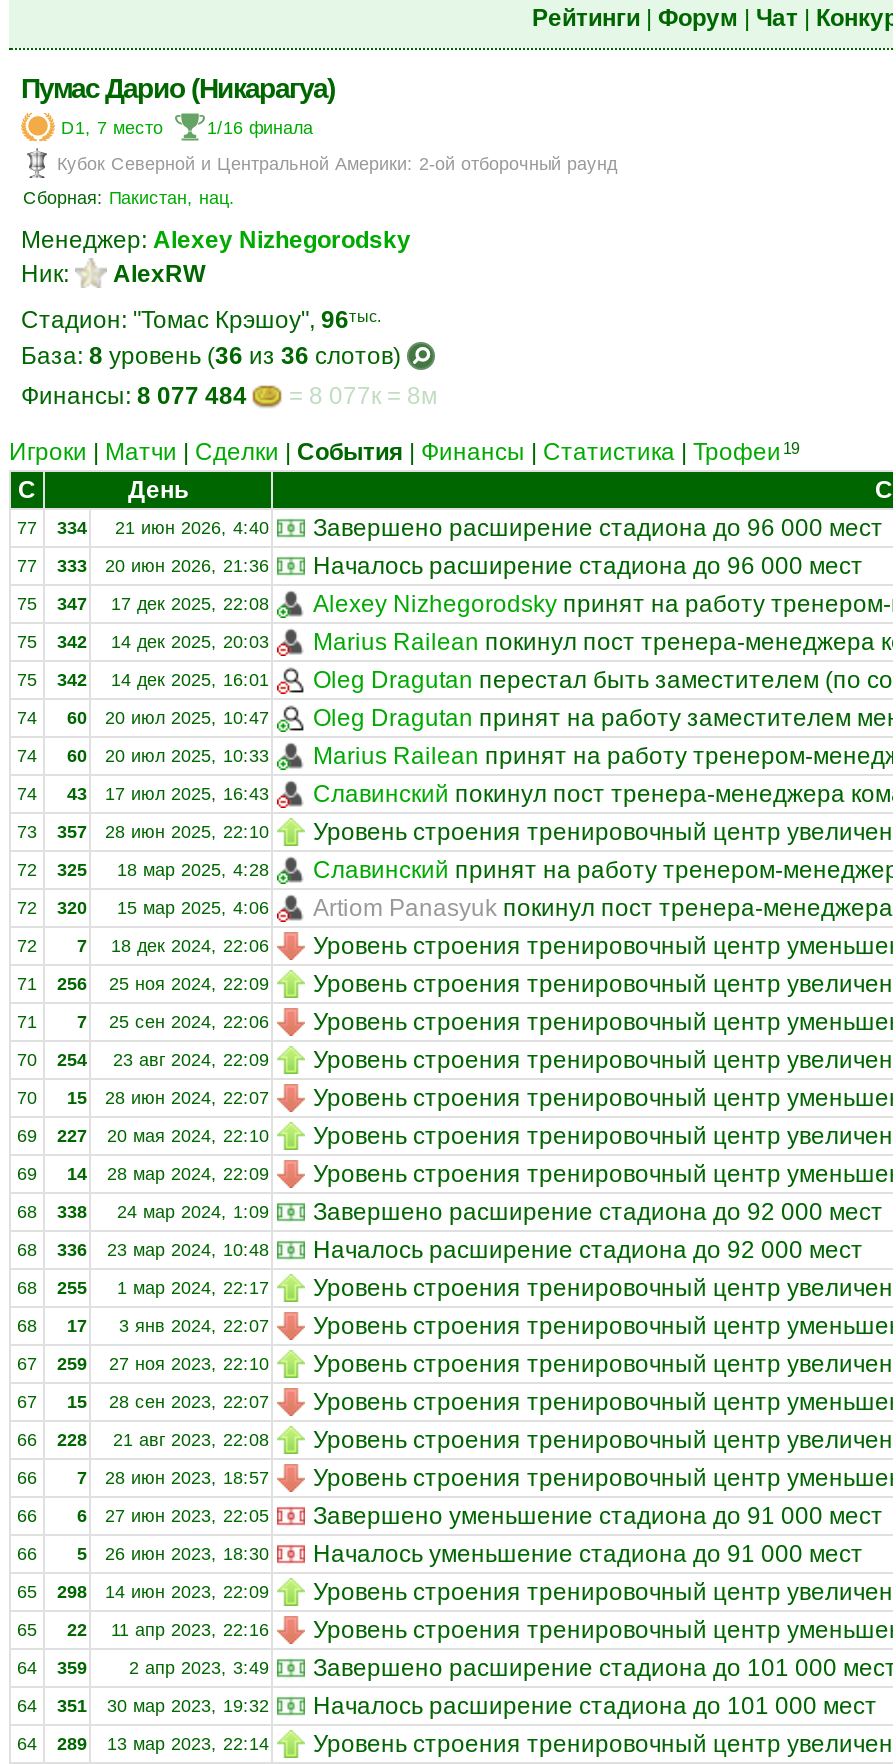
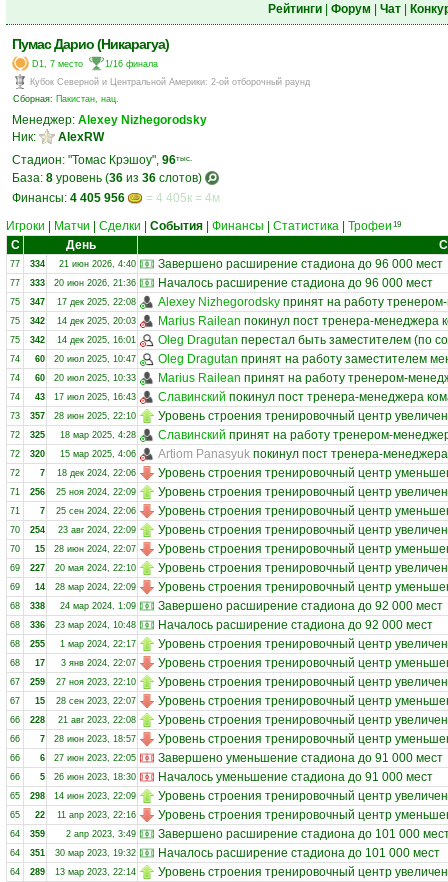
[21,382,437,410] Финансы: 8 077 484 | = 8 077к = 8м -> [12,191,220,205] Финансы: 4 405 956 | = 4 405к = 4м

